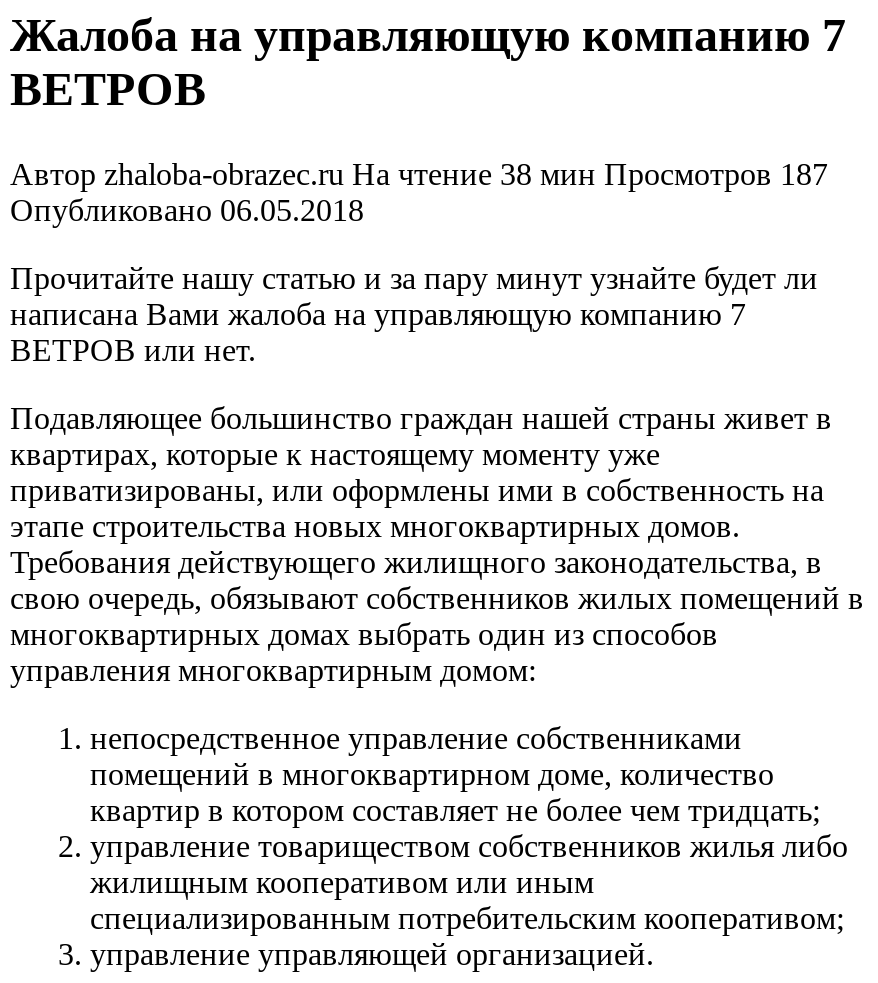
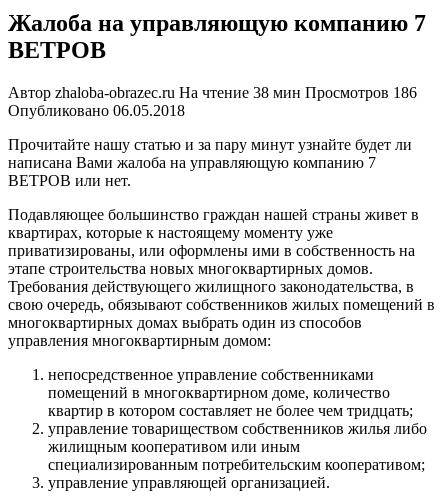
[10,157,828,191] Автор zhaloba-obrazec.ru На чтение 38 мин Просмотров 187 -> [8,84,417,101] Автор zhaloba-obrazec.ru На чтение 38 мин Просмотров 186

